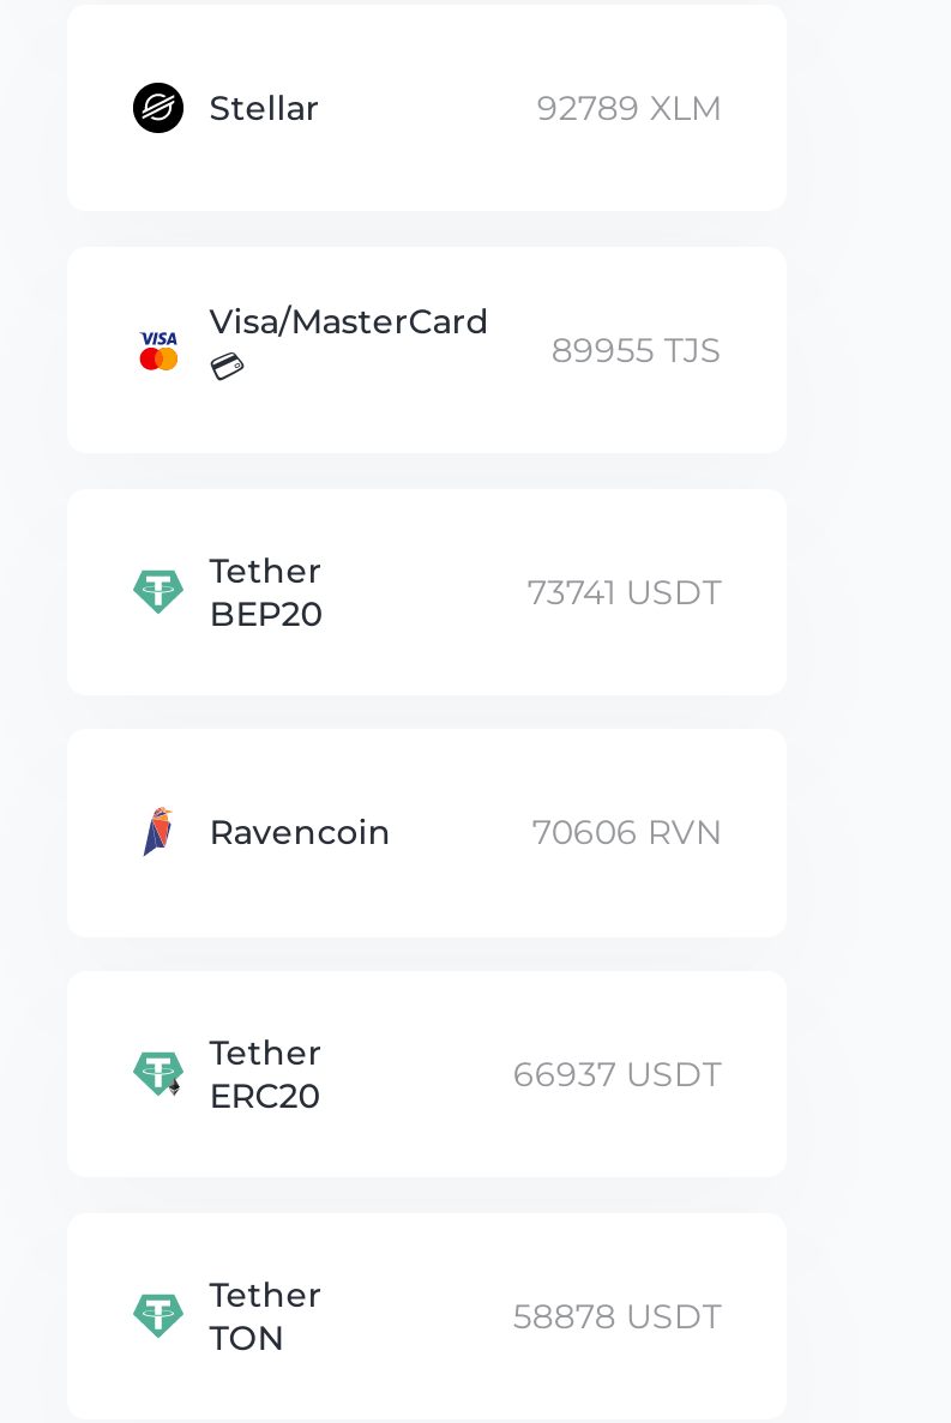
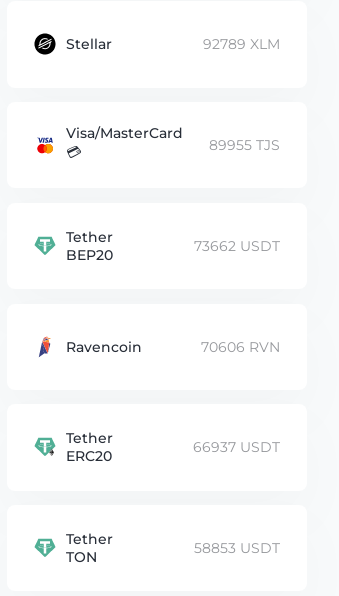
[527,571,721,614] 73741 USDT -> [194,237,280,255] 73662 USDT
[513,1295,721,1338] 58878 USDT -> [194,539,280,557] 58853 USDT

